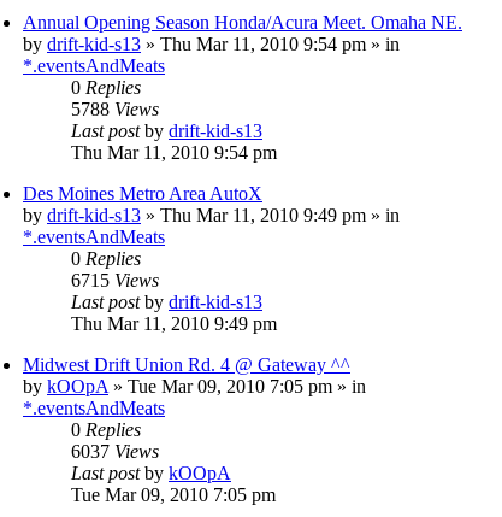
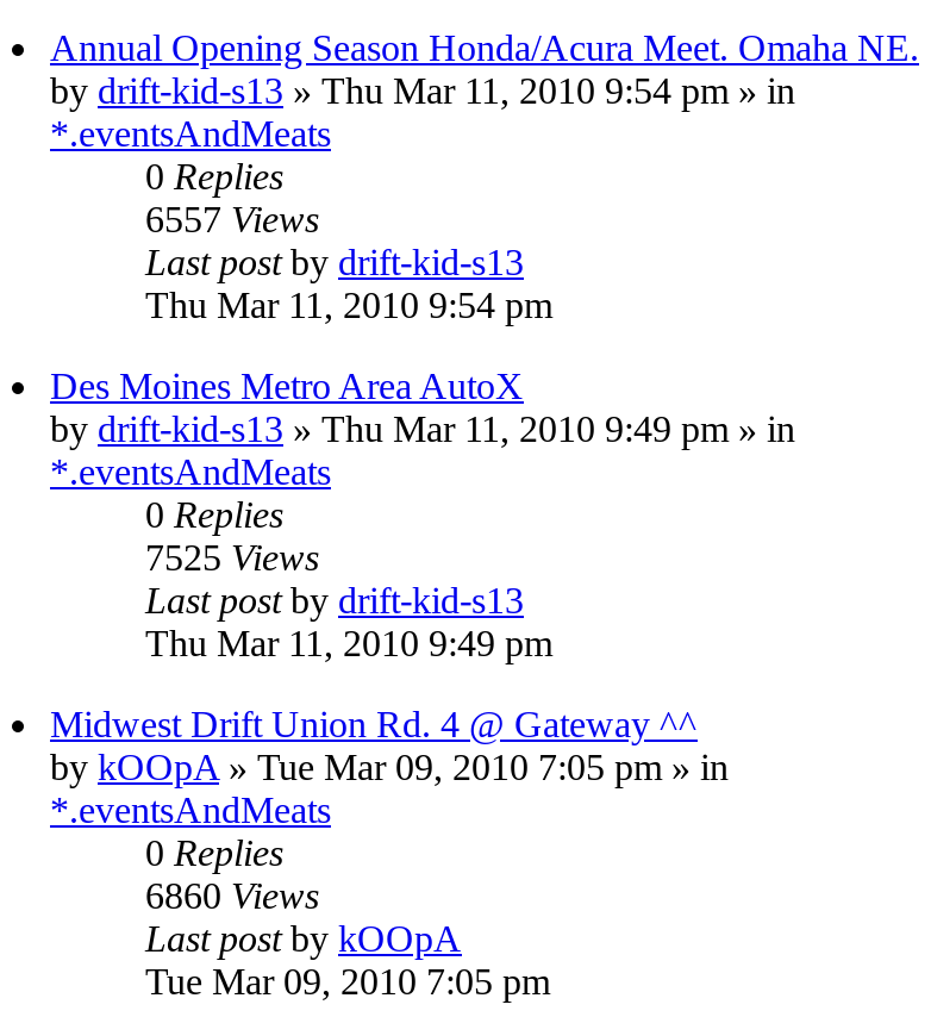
[71,99,159,120] 5788 Views -> [145,198,319,239] 6557 Views
[71,270,159,291] 6715 Views -> [145,536,319,577] 7525 Views
[71,441,159,462] 6037 Views -> [145,875,319,915] 6860 Views

